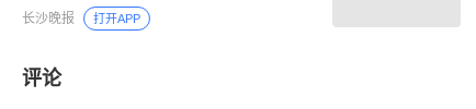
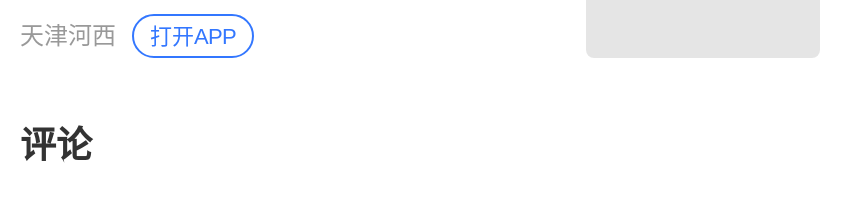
[22,11,75,26] 长沙晚报 -> [20,22,116,50] 天津河西

